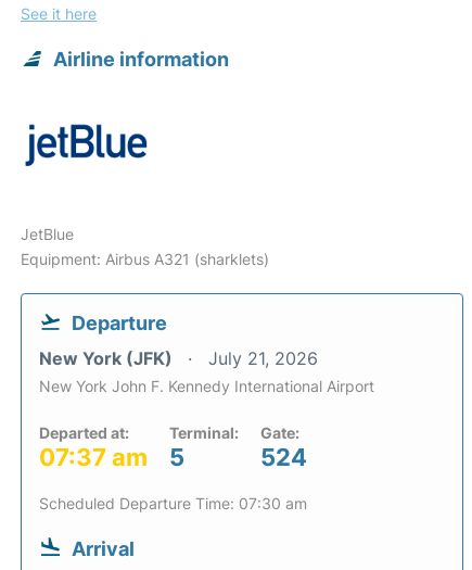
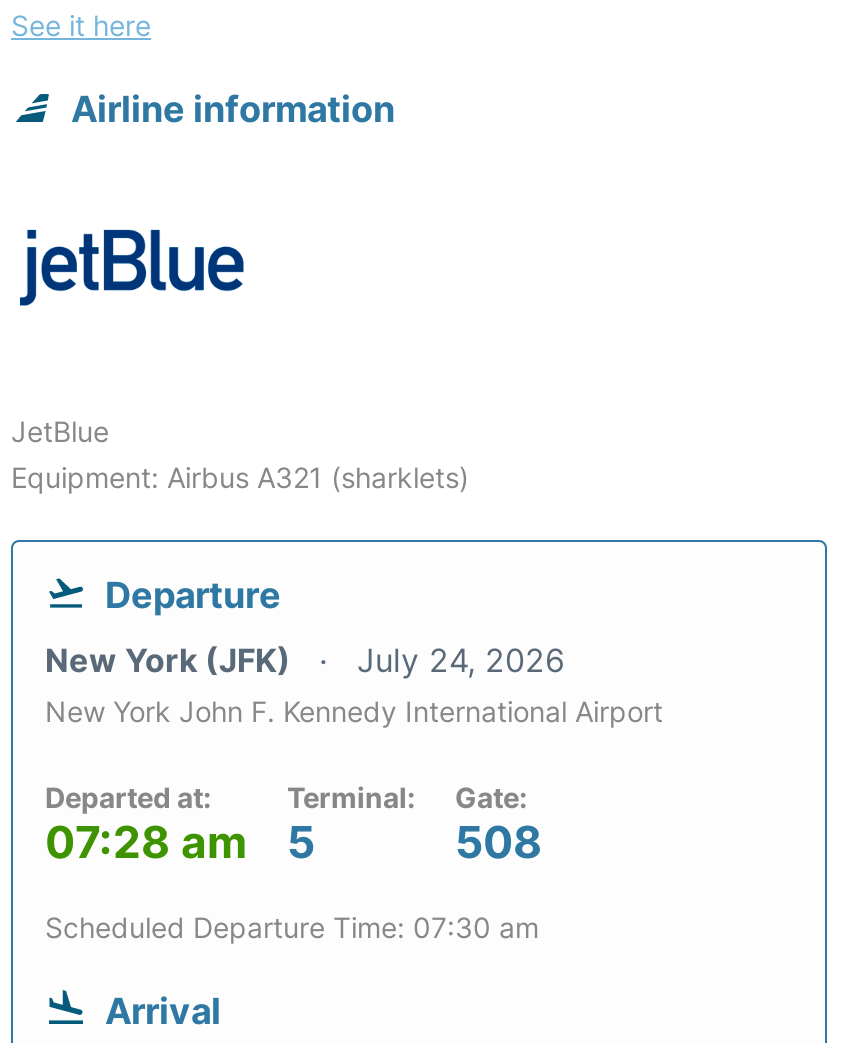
[39,347,318,369] New York (JFK) July 21, 2026 -> [45,640,565,680] New York (JFK) July 24, 2026
[39,443,184,471] 07:37 am 5 -> [45,816,315,868] 07:28 am 5
[260,443,307,471] 524 -> [455,816,543,868] 508

